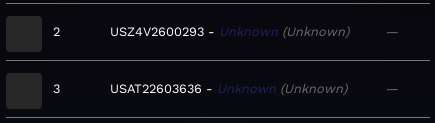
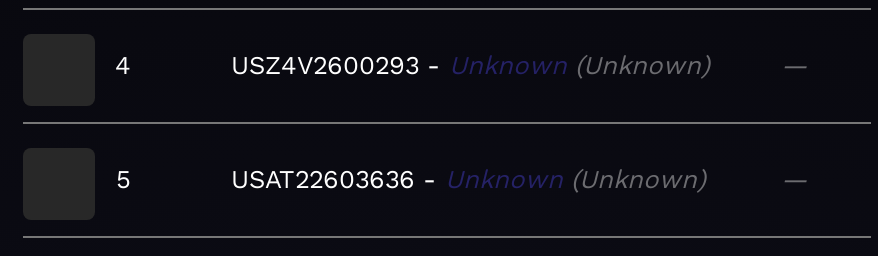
[52,24,59,39] 2 -> [115,51,131,81] 4
[52,81,59,96] 3 -> [116,165,130,195] 5

